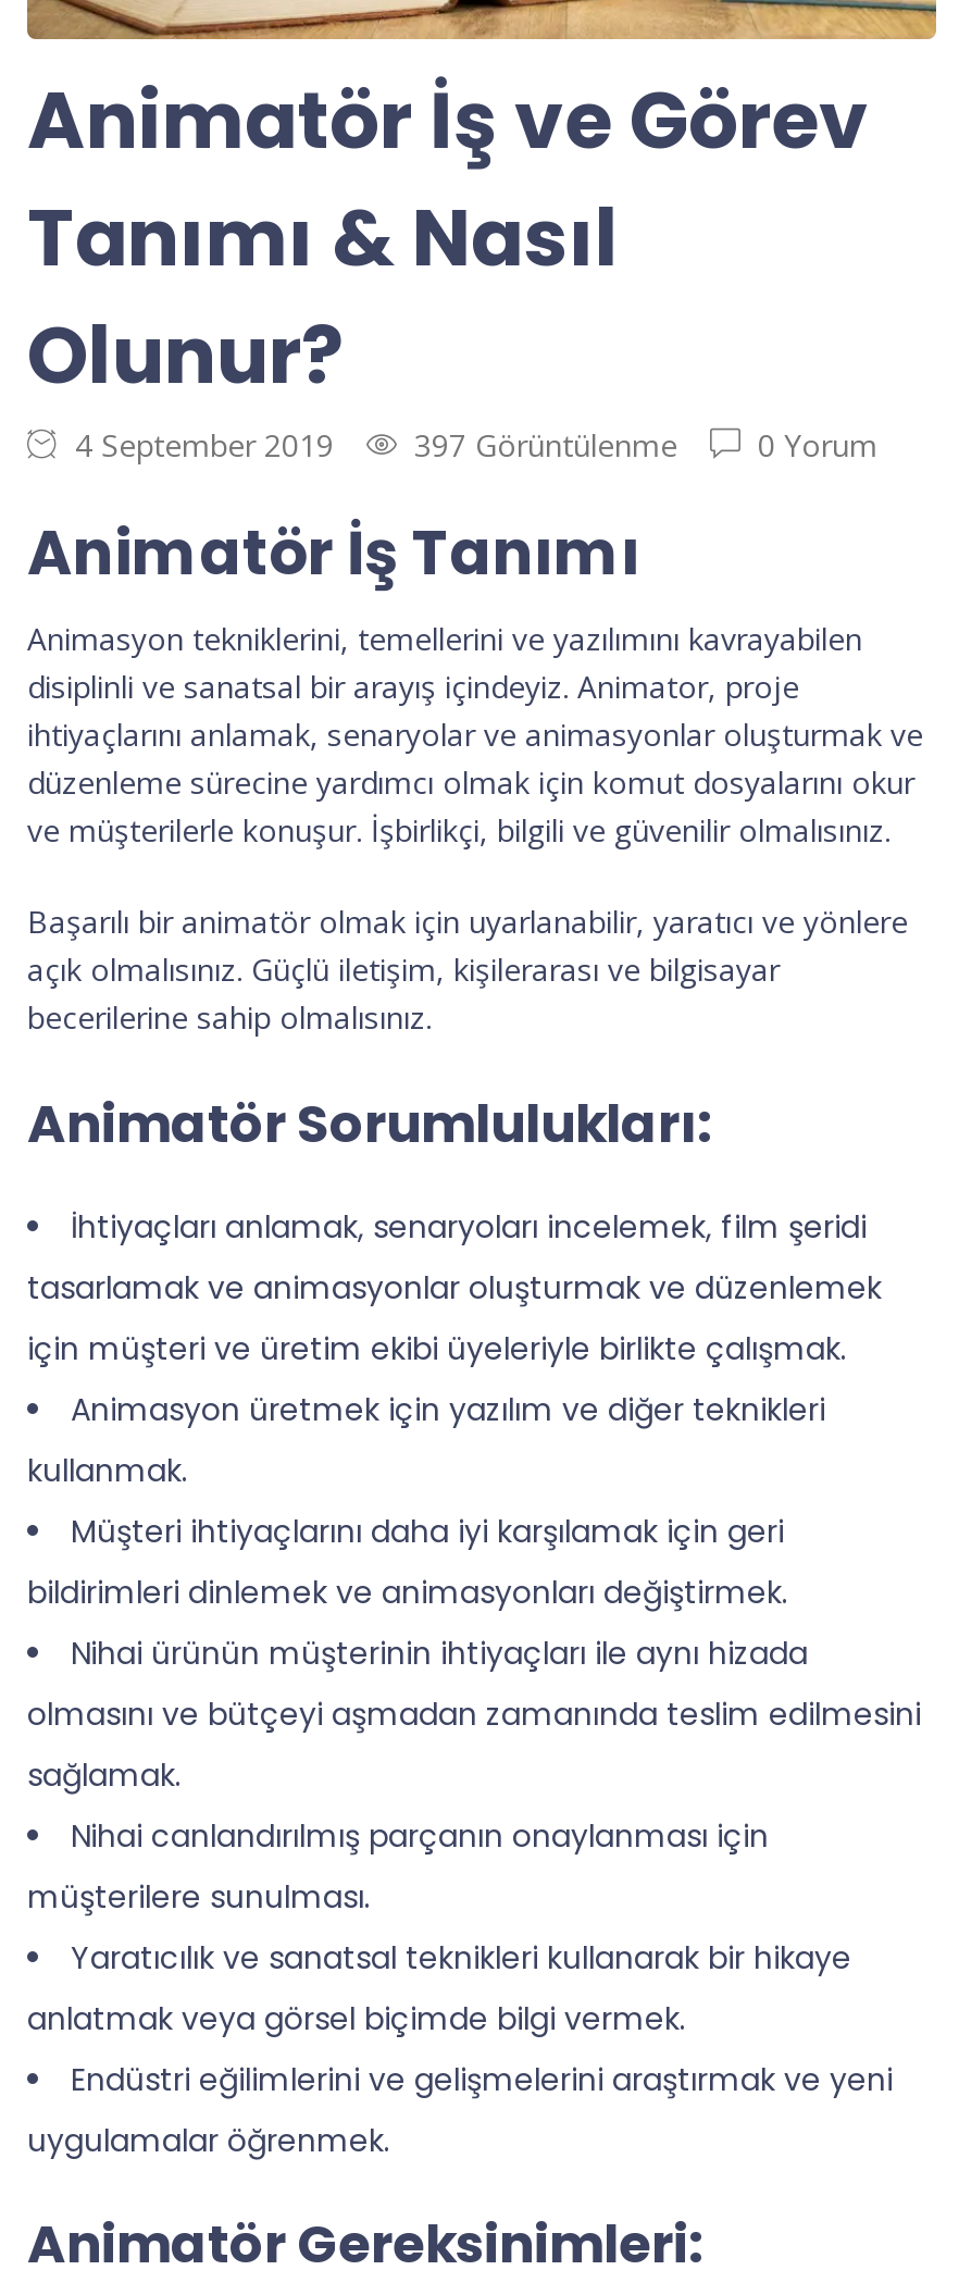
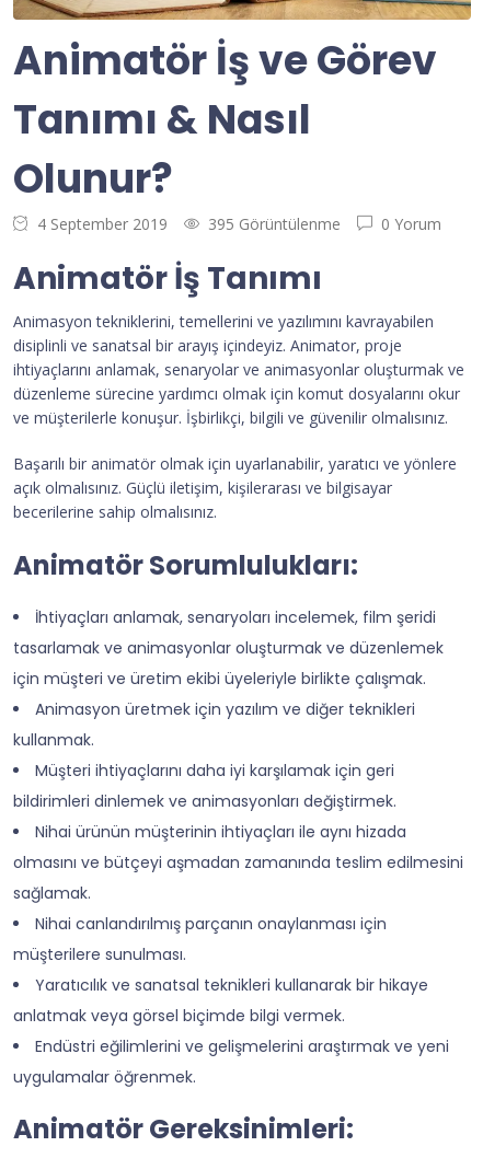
[414,424,677,465] 397 Görüntülenme -> [208,213,341,234] 395 Görüntülenme

